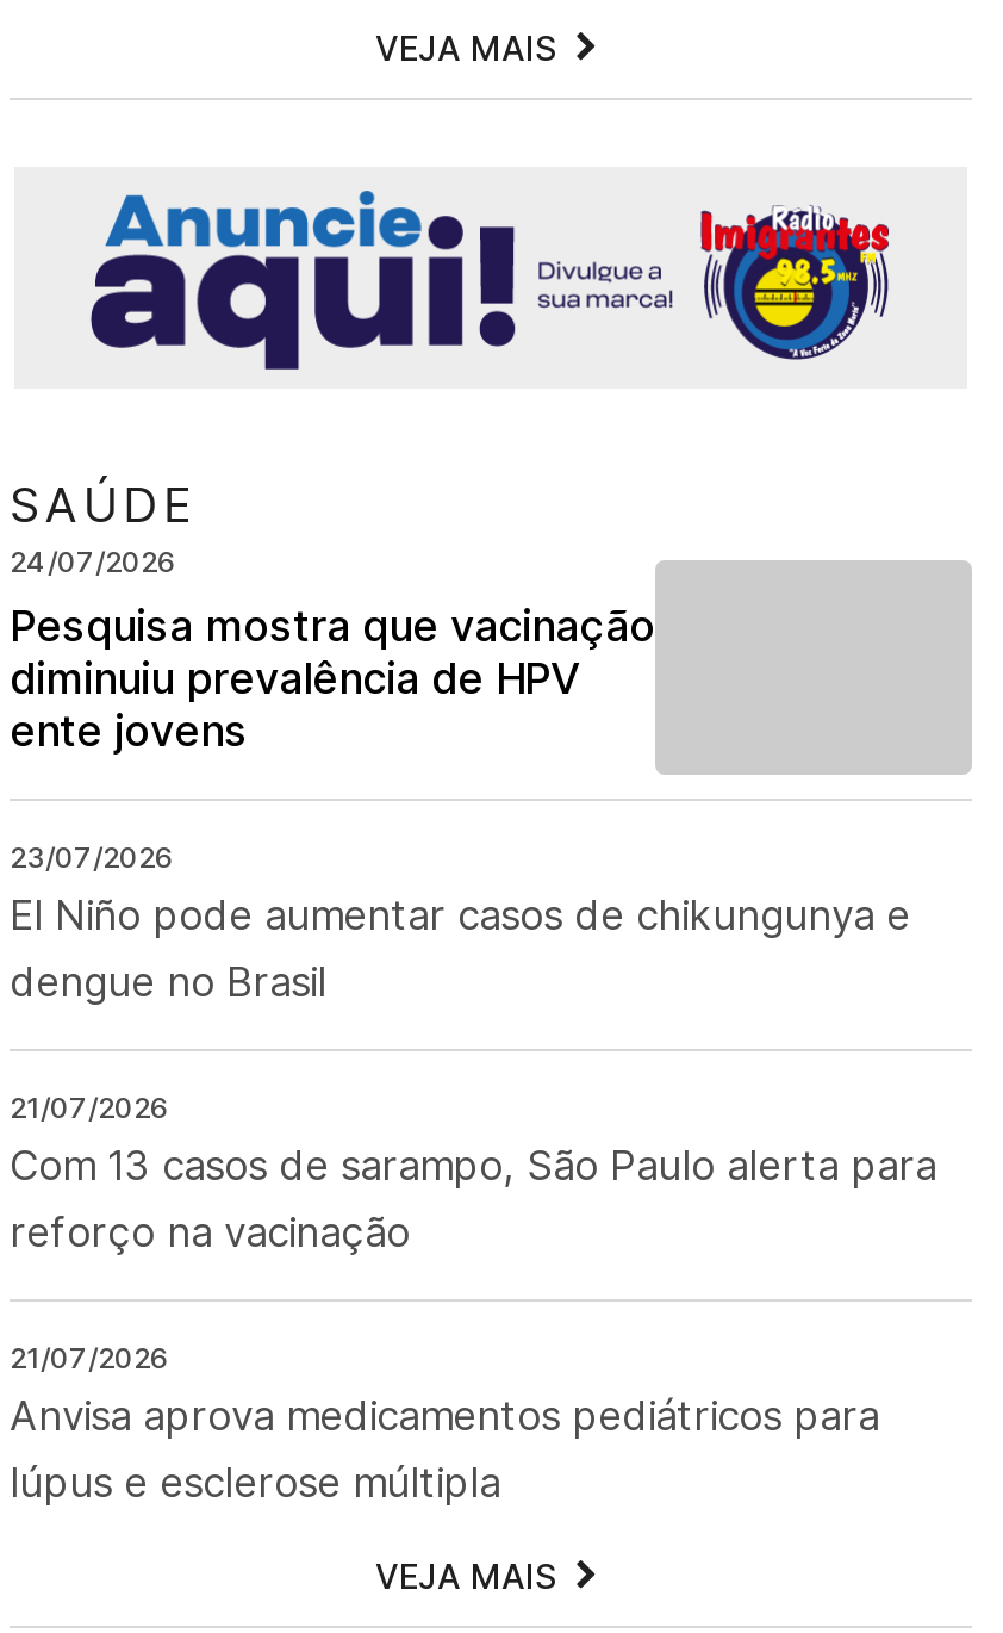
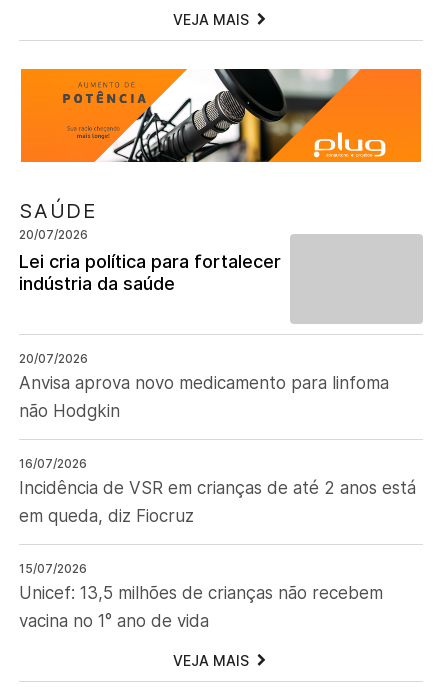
[14,167,967,389] [image] -> [20,68,422,163] [image]
[10,544,655,757] 24/07/2026 | Pesquisa mostra que vacinação | diminuiu prevalência de HPV | ente jovens -> [19,227,281,294] 20/07/2026 | Lei cria política para fortalecer | indústria da saúde
[10,840,910,1007] 23/07/2026 | El Niño pode aumentar casos de chikungunya e | dengue no Brasil -> [19,351,389,421] 20/07/2026 | Anvisa aprova novo medicamento para linfoma | não Hodgkin
[10,1090,936,1257] 21/07/2026 | Com 13 casos de sarampo, São Paulo alerta para | reforço na vacinação -> [19,456,416,526] 16/07/2026 | Incidência de VSR em crianças de até 2 anos está | em queda, diz Fiocruz
[10,1341,879,1508] 21/07/2026 | Anvisa aprova medicamentos pediátricos para | lúpus e esclerose múltipla -> [19,561,383,631] 15/07/2026 | Unicef: 13,5 milhões de crianças não recebem | vacina no 1° ano de vida

